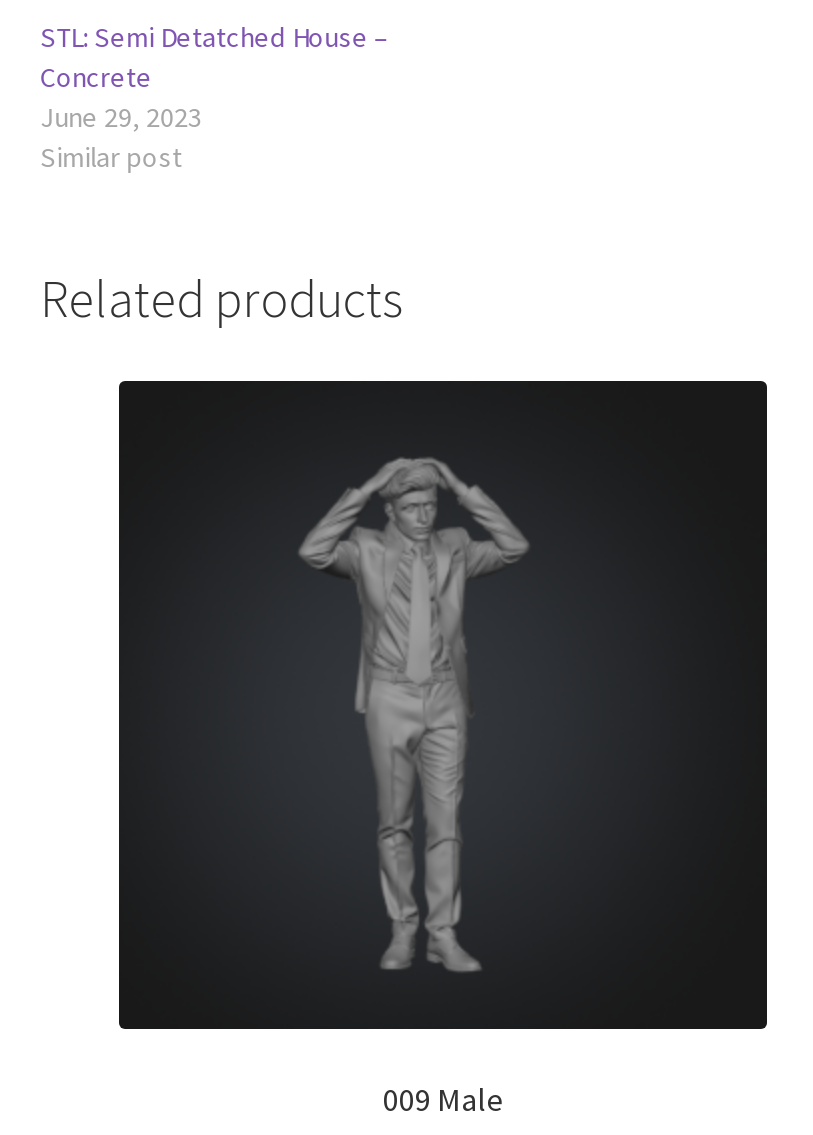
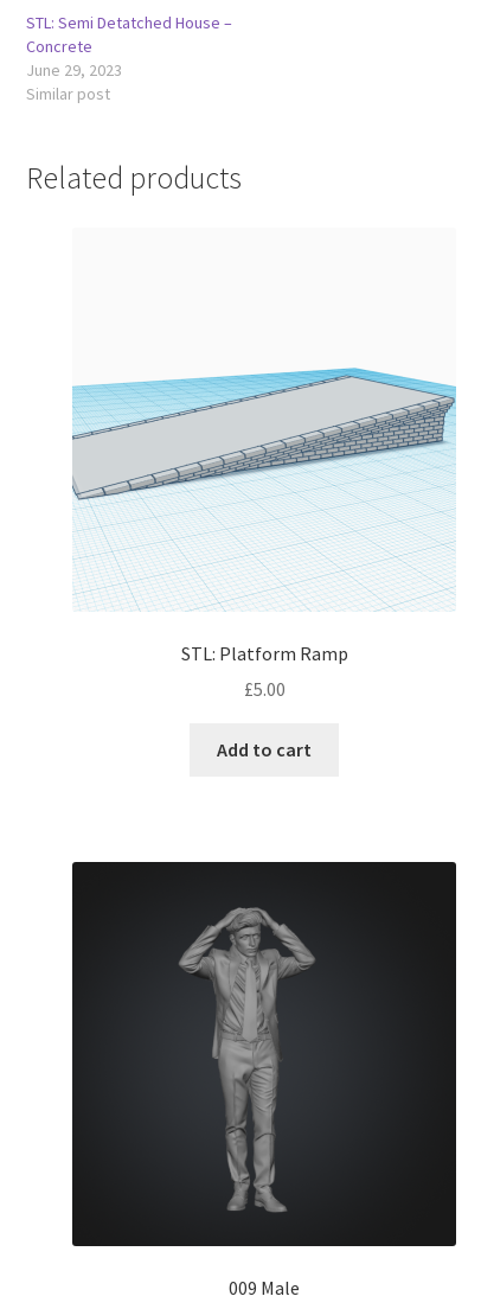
none -> [71,366,456,762] [image] | STL: Platform Ramp | £5.00 | Add to cart

